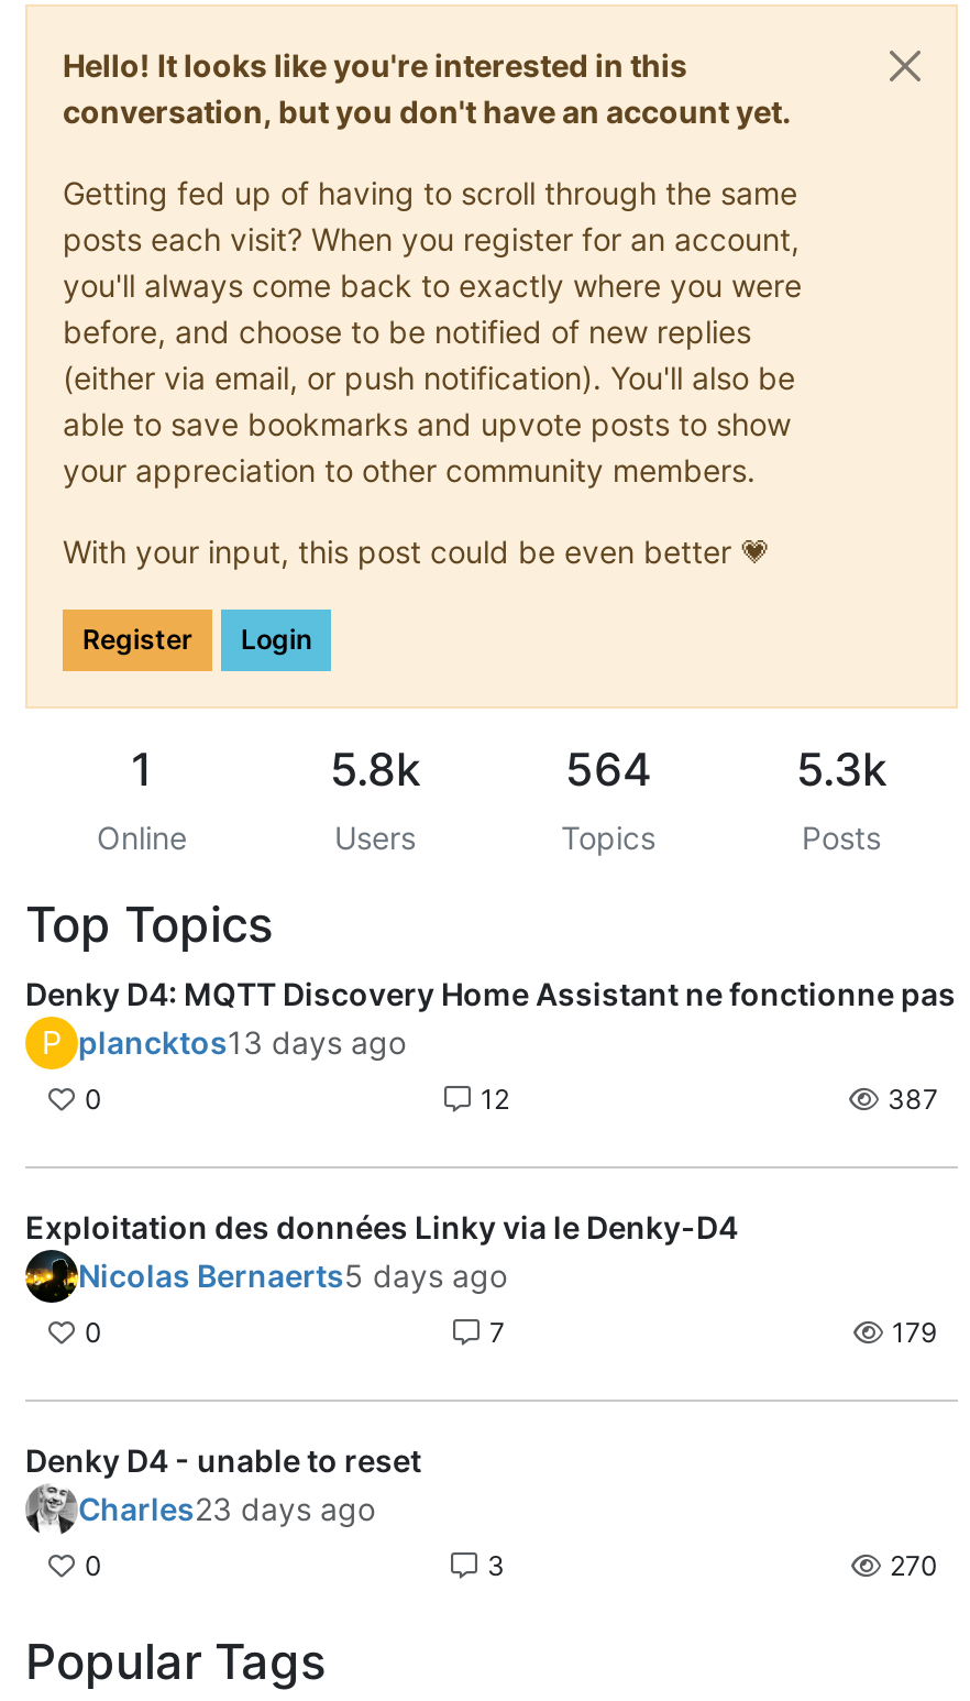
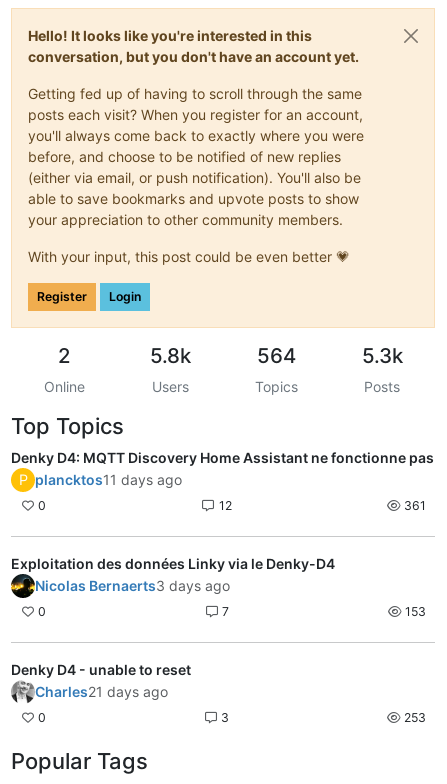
[131,741,153,796] 1 -> [57,343,70,368] 2
[42,1022,406,1060] P plancktos13 days ago -> [18,471,182,488] P plancktos11 days ago
[881,1082,938,1115] 387 -> [401,498,426,513] 361
[78,1256,507,1293] Nicolas Bernaerts5 days ago -> [35,577,230,594] Nicolas Bernaerts3 days ago
[885,1315,938,1348] 179 -> [402,604,426,619] 153
[78,1490,375,1527] Charles23 days ago -> [35,683,168,700] Charles21 days ago
[883,1549,938,1582] 270 -> [401,710,426,725] 253

